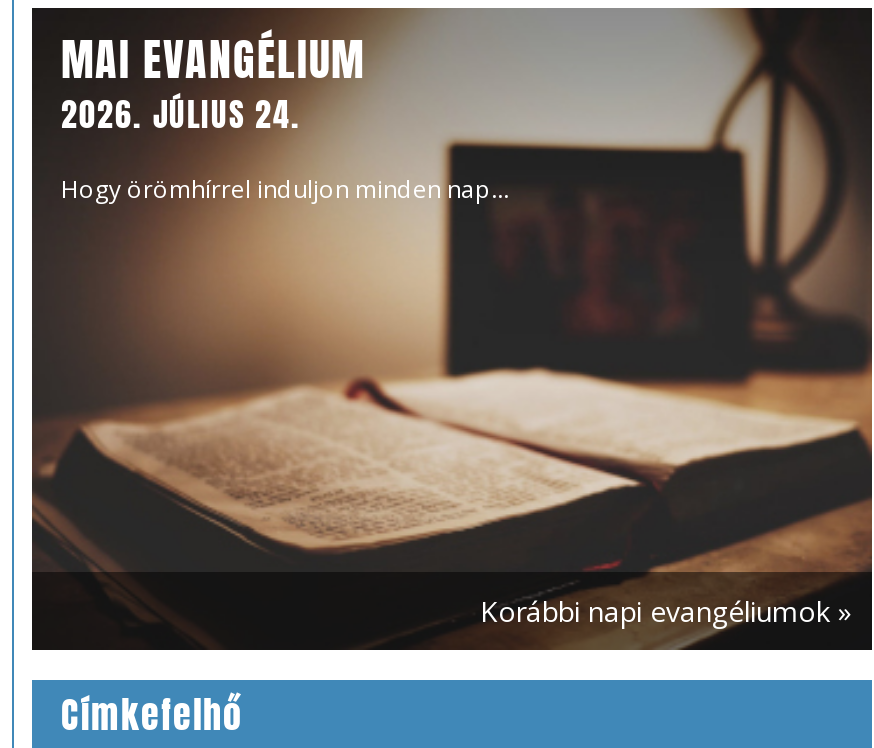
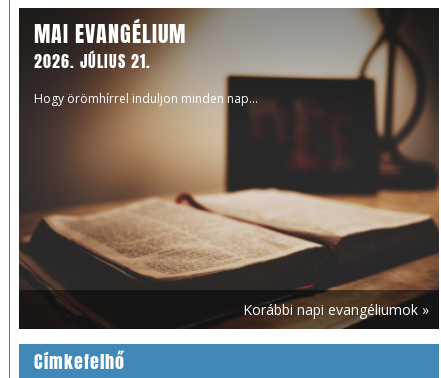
[61,92,301,138] 2026. JÚLIUS 24. -> [33,50,150,73] 2026. JÚLIUS 21.

